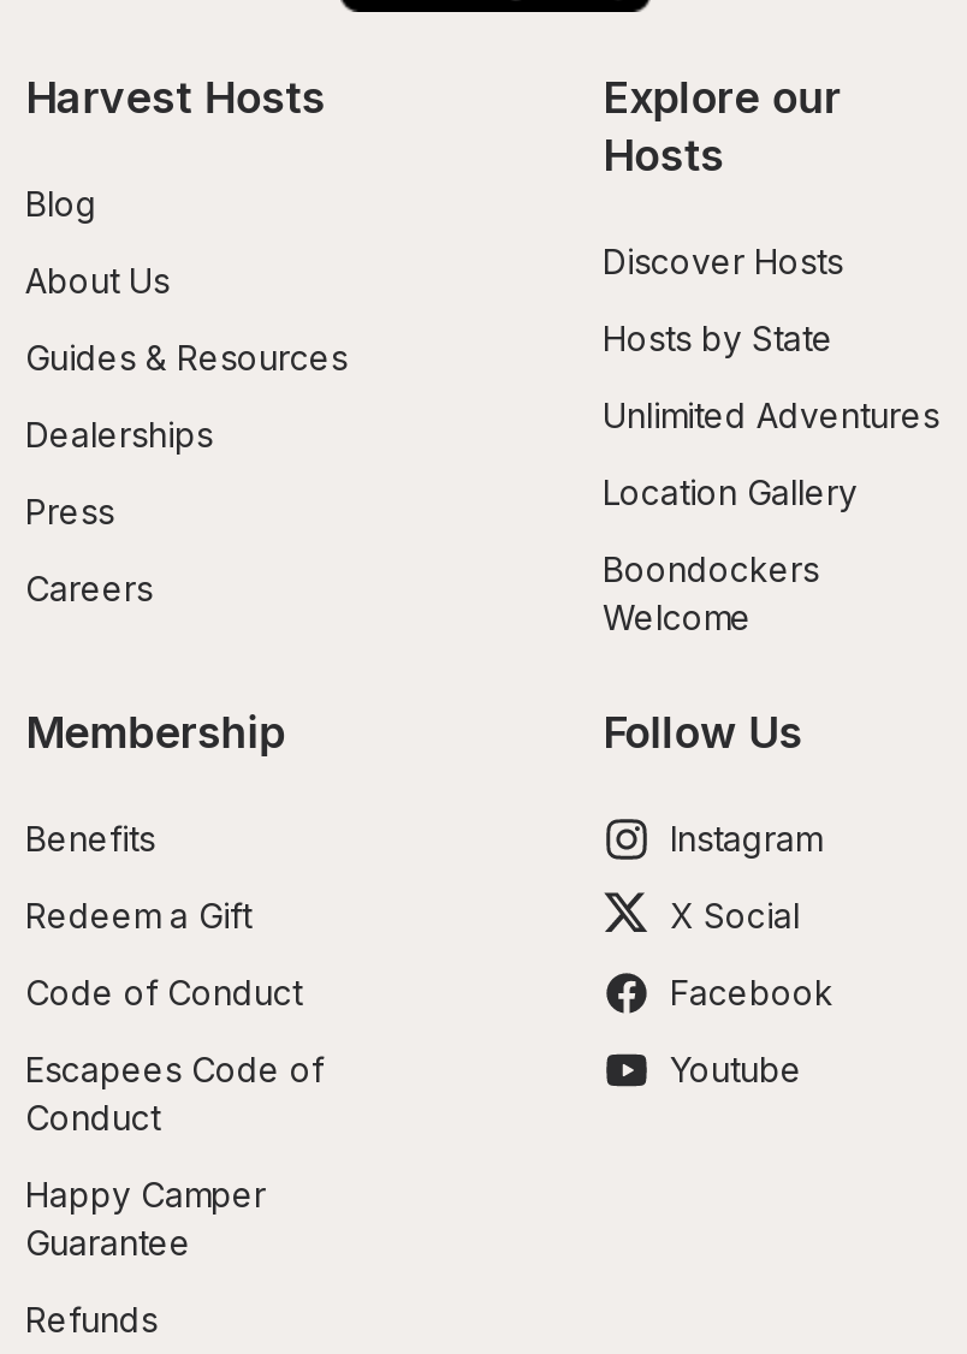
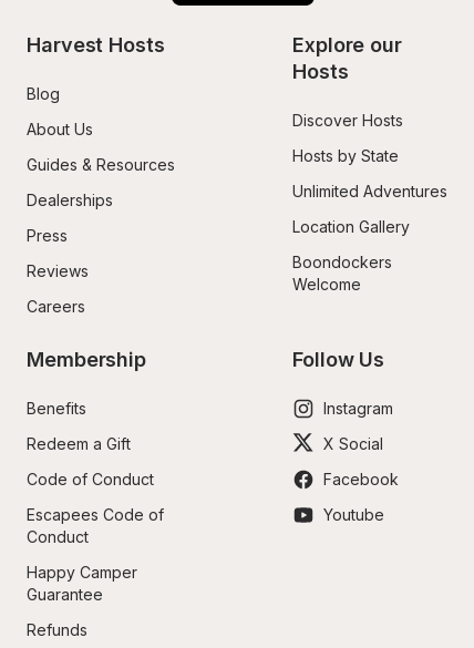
none -> [27,261,89,280] Reviews

